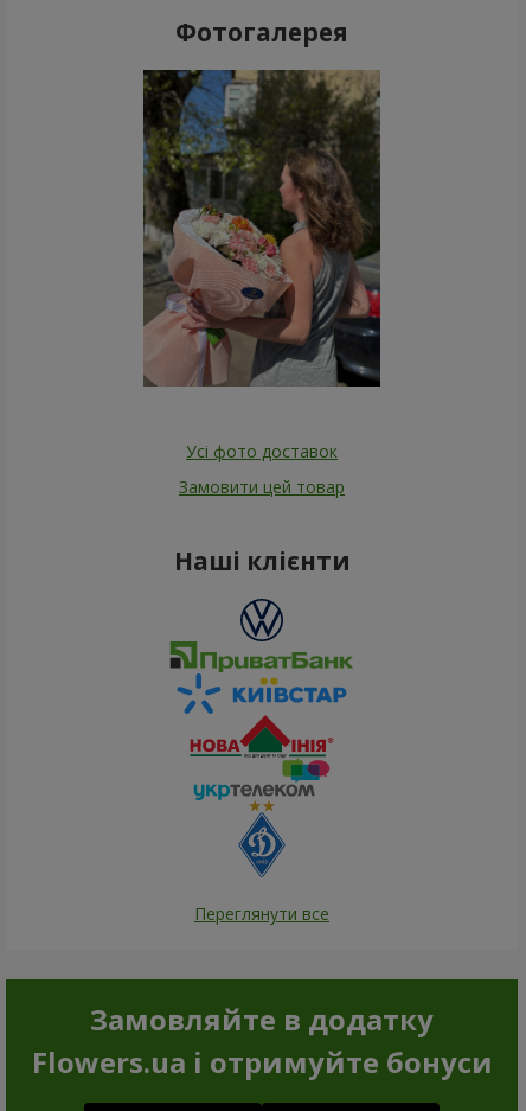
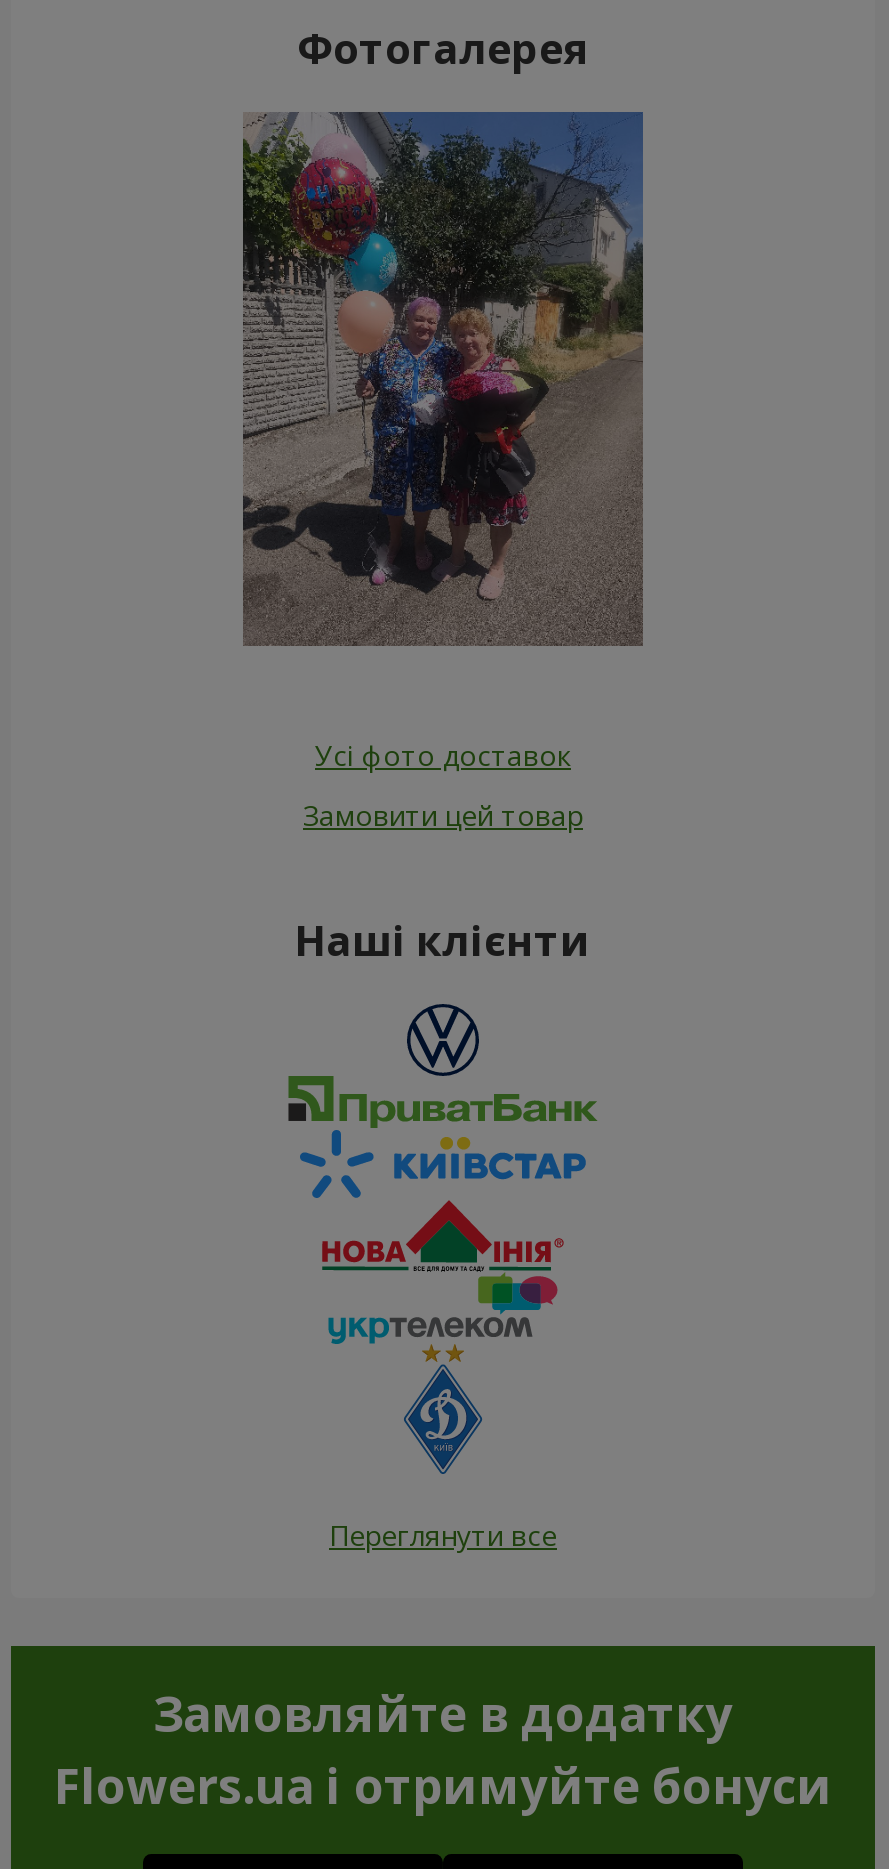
[142,69,381,387] [image] -> [241,110,645,646] [image]

